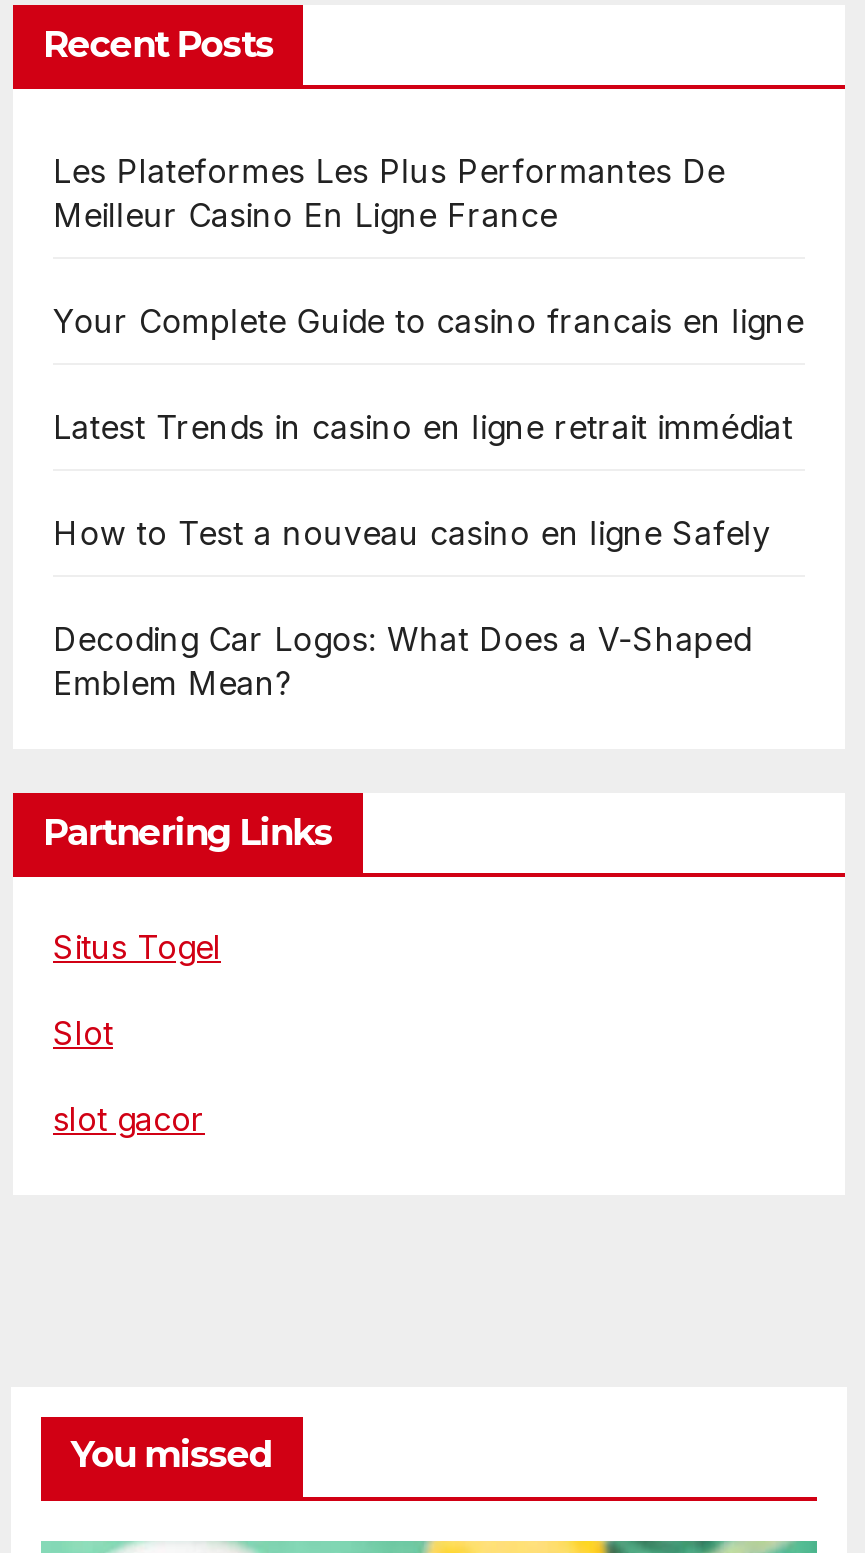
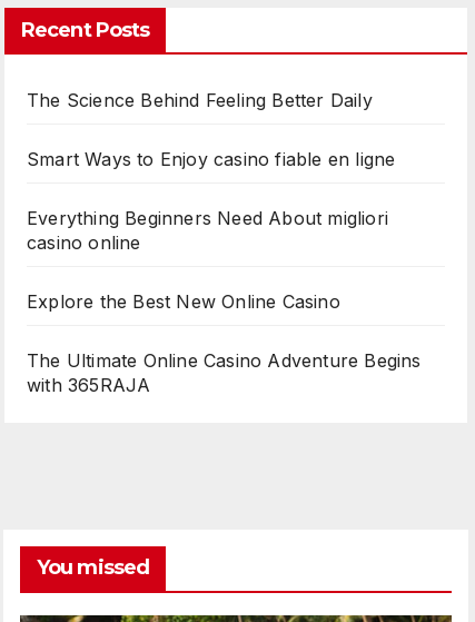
[43,150,804,1139] Les Plateformes Les Plus Performantes De | Meilleur Casino En Ligne France | Your Complete Guide to casino francais en ligne | Latest Trends in casino en ligne retrait immédiat | How to Test a nouveau casino en ligne Safely | Decoding Car Logos: What Does a V-Shaped | Emblem Mean? | Partnering Links | Situs Togel | Slot | slot gacor -> [27,89,421,396] The Science Behind Feeling Better Daily | Smart Ways to Enjoy casino fiable en ligne | Everything Beginners Need About migliori | casino online | Explore the Best New Online Casino | The Ultimate Online Casino Adventure Begins | with 365RAJA

